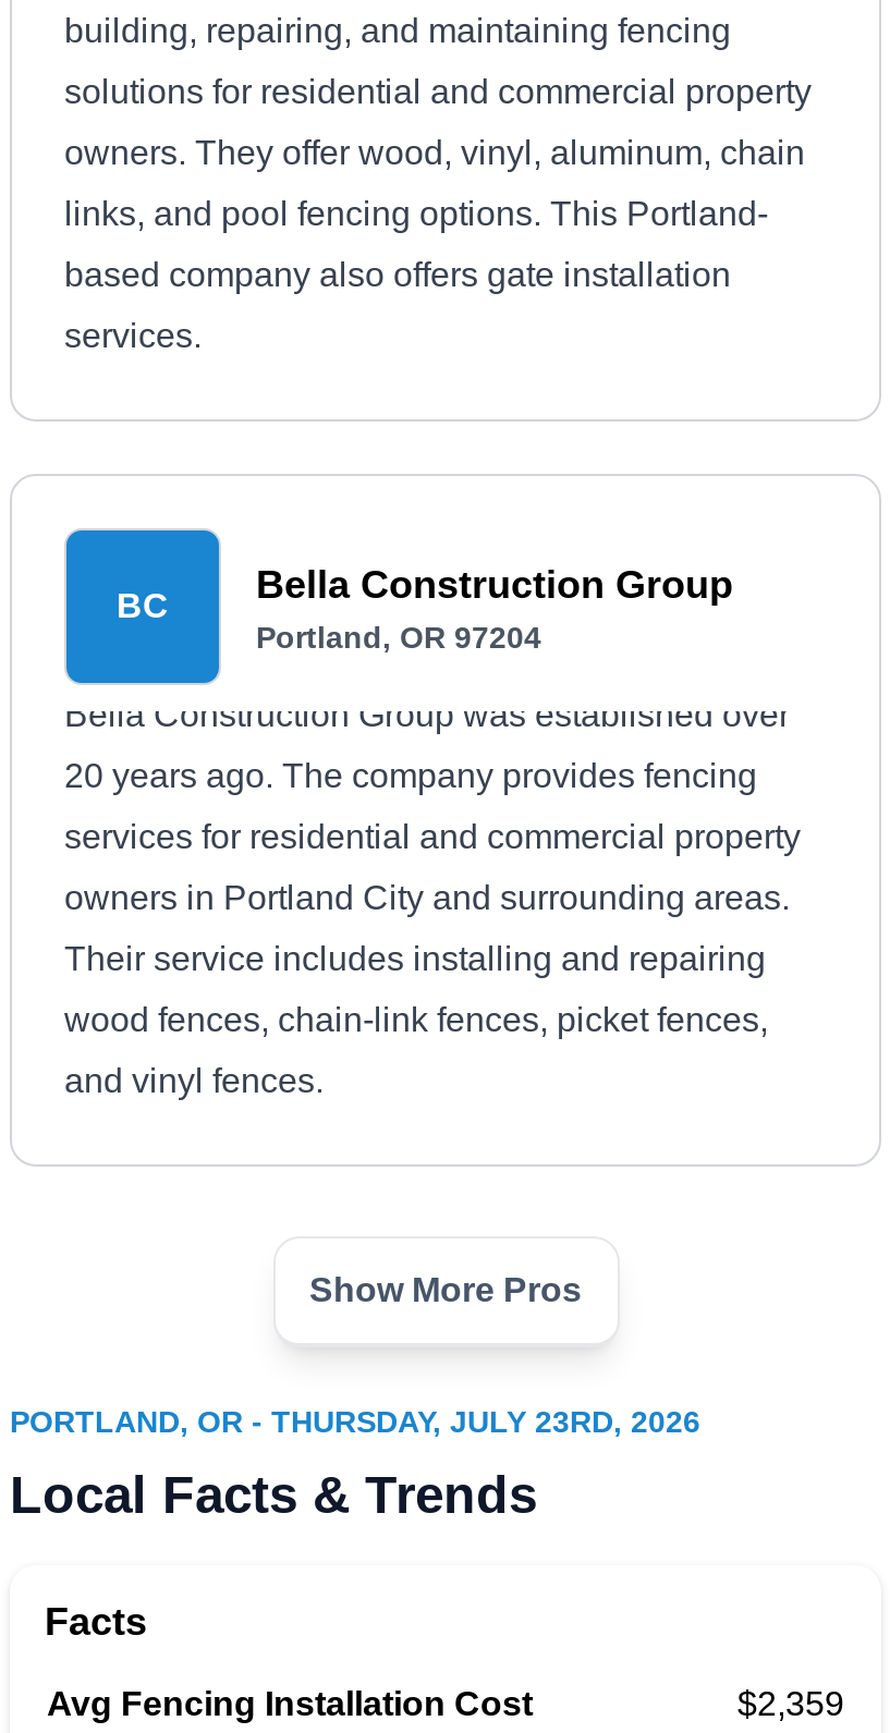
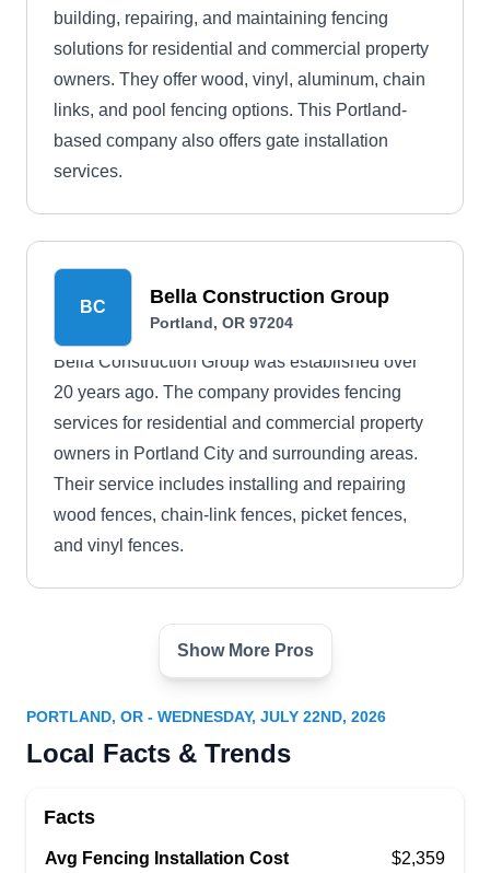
[10,1404,700,1439] PORTLAND, OR - THURSDAY, JULY 23RD, 2026 -> [26,708,386,725] PORTLAND, OR - WEDNESDAY, JULY 22ND, 2026

